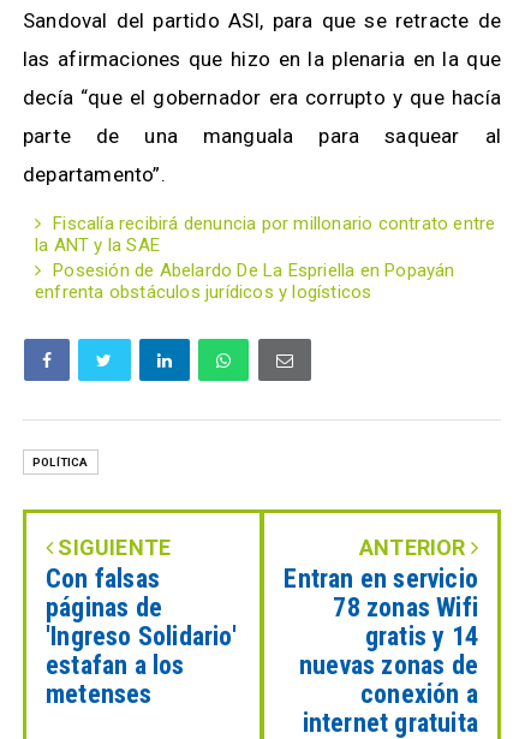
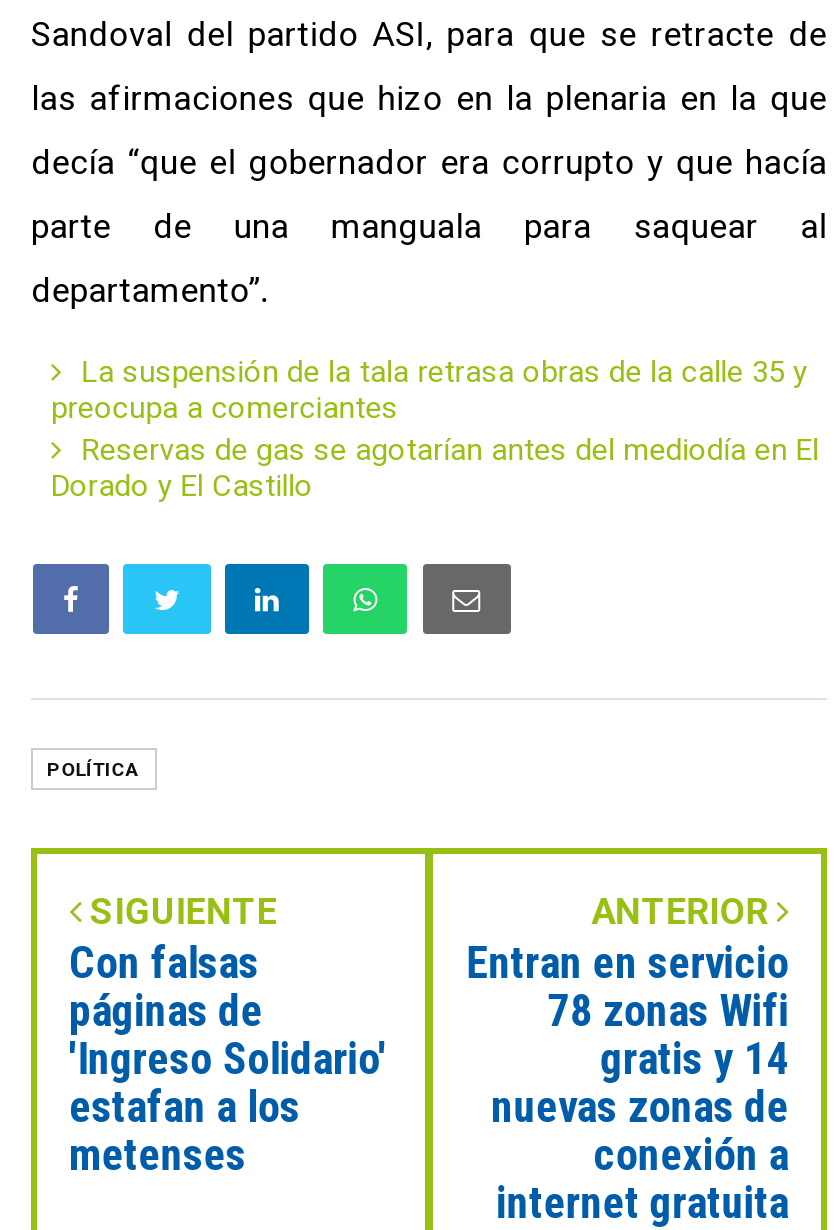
[35,213,495,303] Fiscalía recibirá denuncia por millonario contrato entre | la ANT y la SAE | Posesión de Abelardo De La Espriella en Popayán | enfrenta obstáculos jurídicos y logísticos -> [51,354,819,504] La suspensión de la tala retrasa obras de la calle 35 y | preocupa a comerciantes | Reservas de gas se agotarían antes del mediodía en El | Dorado y El Castillo

